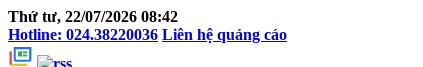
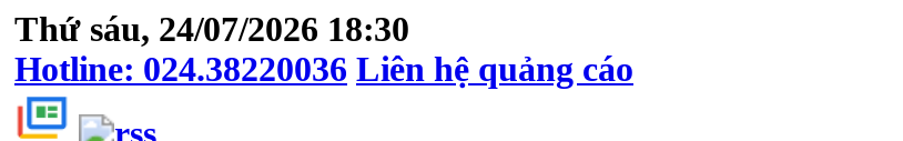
[8,8,178,25] Thứ tư, 22/07/2026 08:42 -> [14,10,409,48] Thứ sáu, 24/07/2026 18:30

